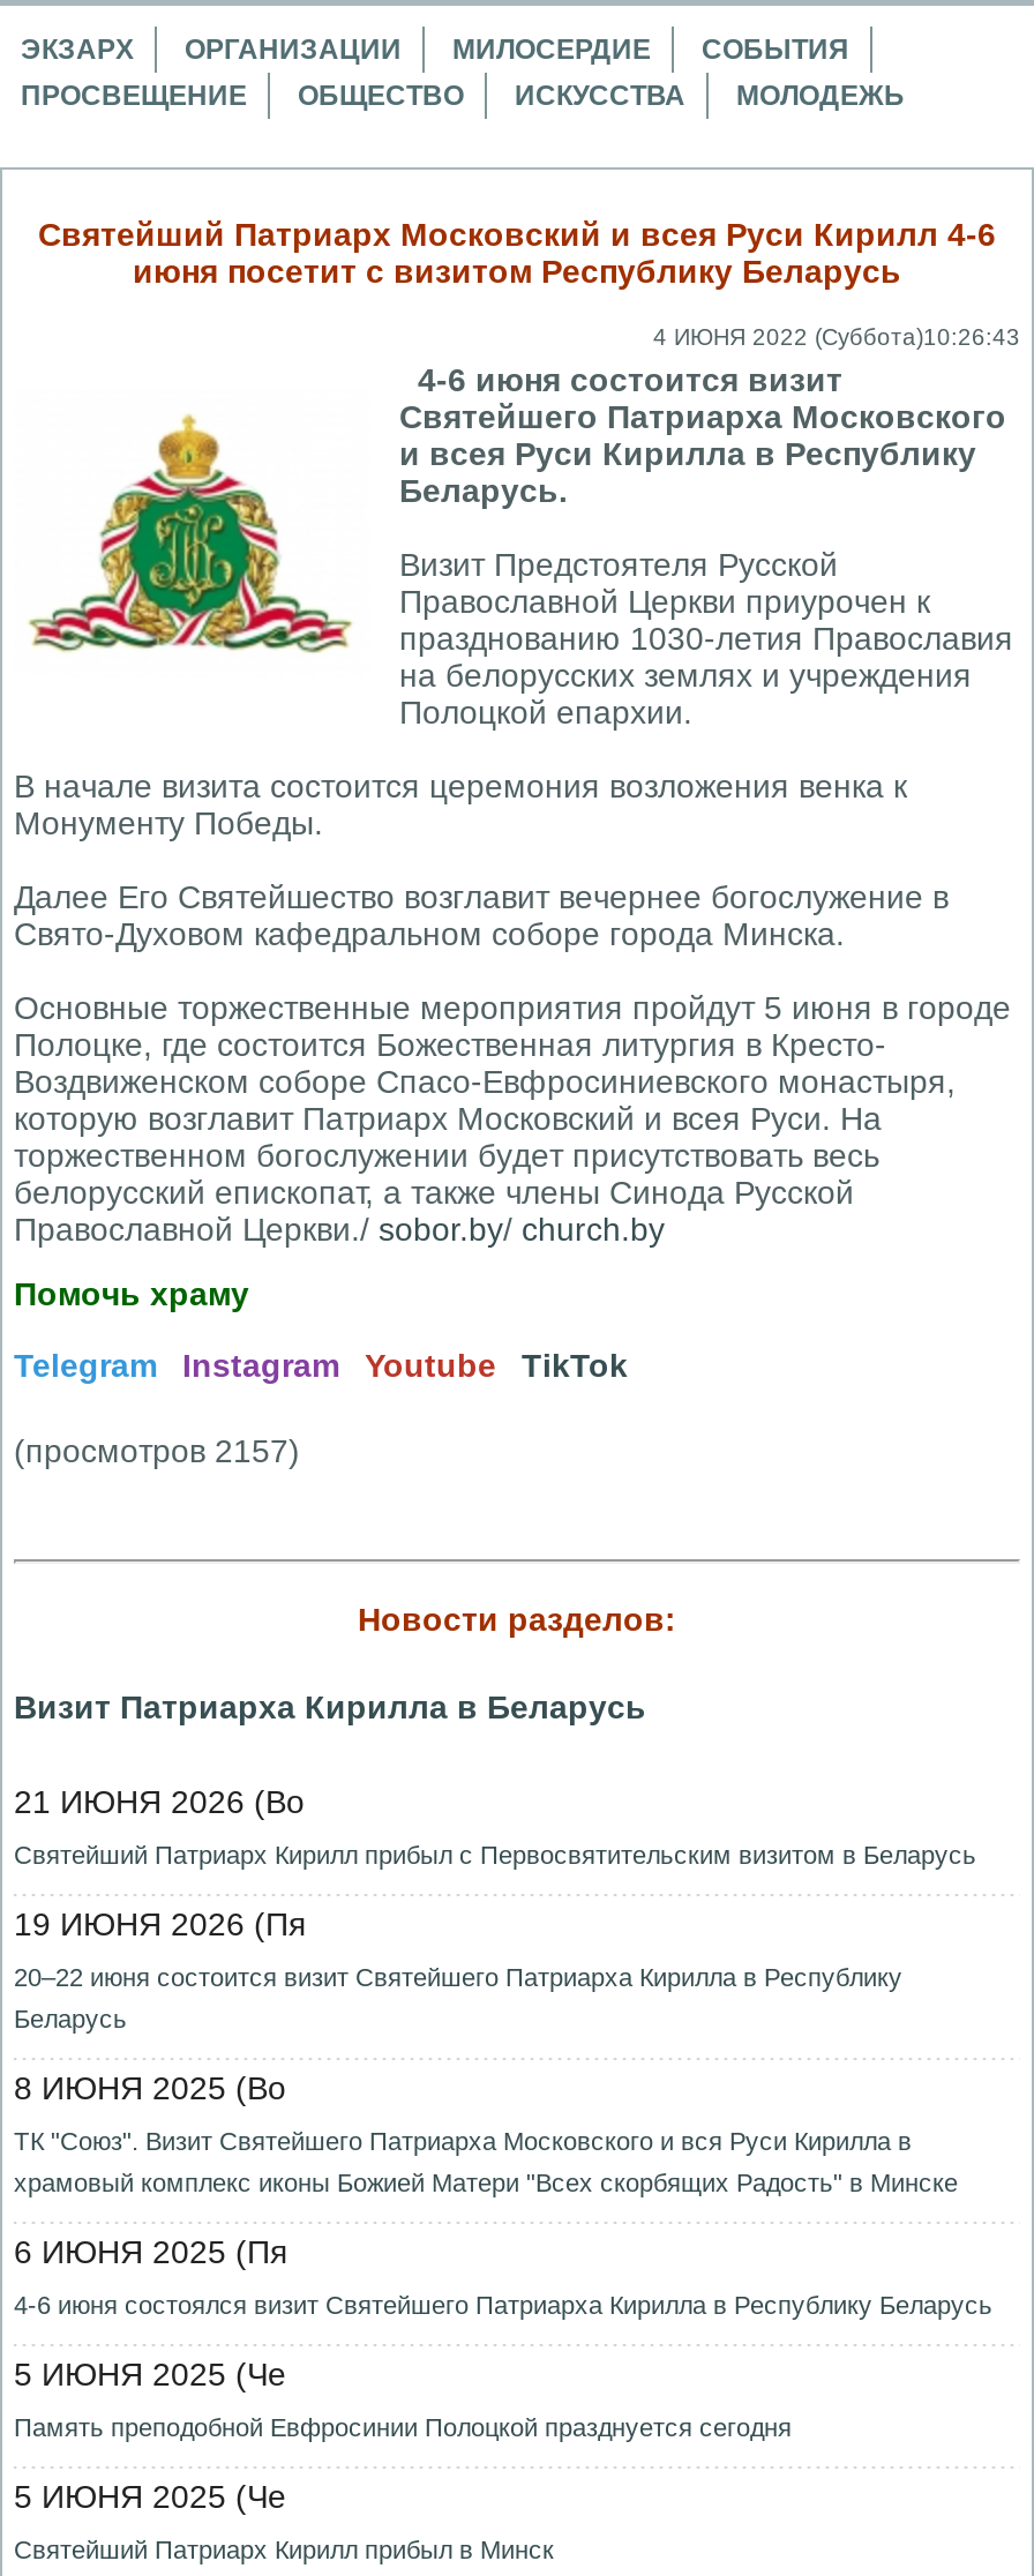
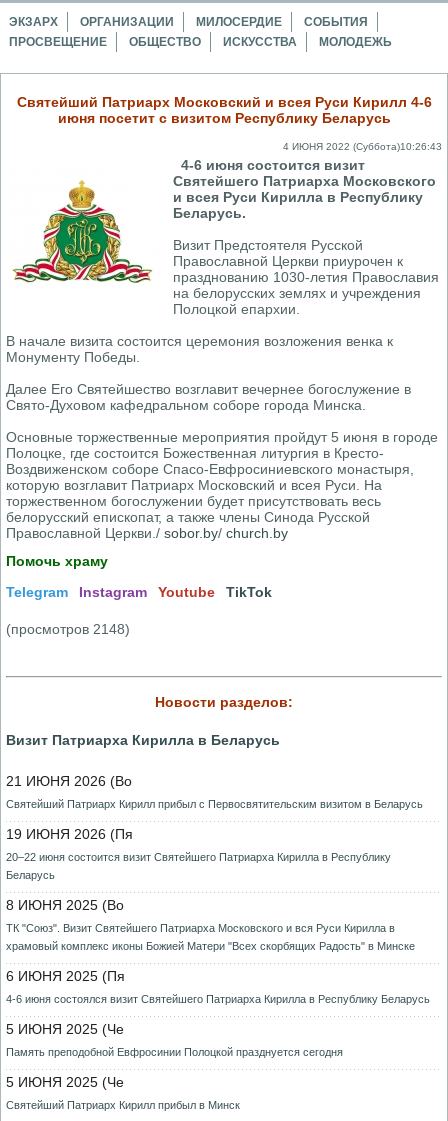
[14,1432,300,1469] (просмотров 2157) -> [6,621,130,637] (просмотров 2148)

